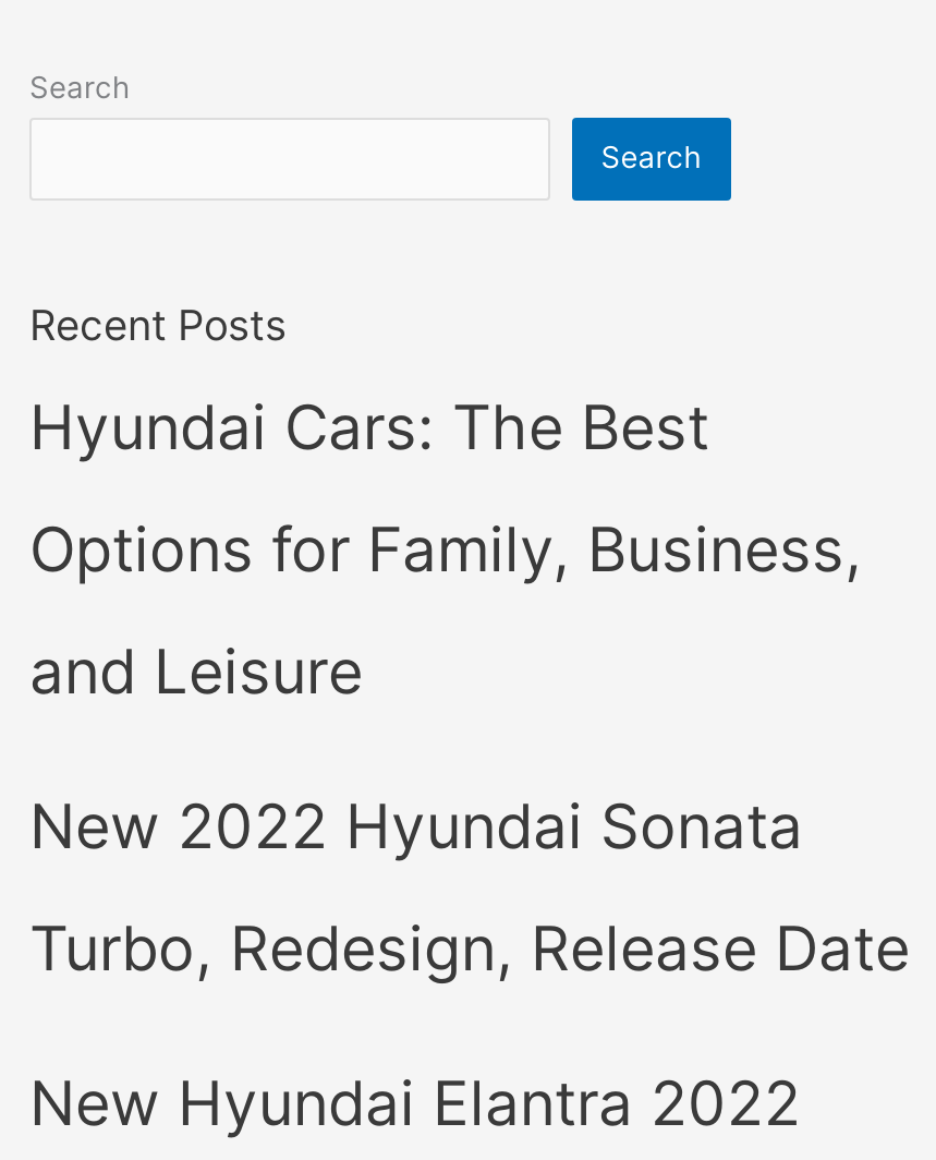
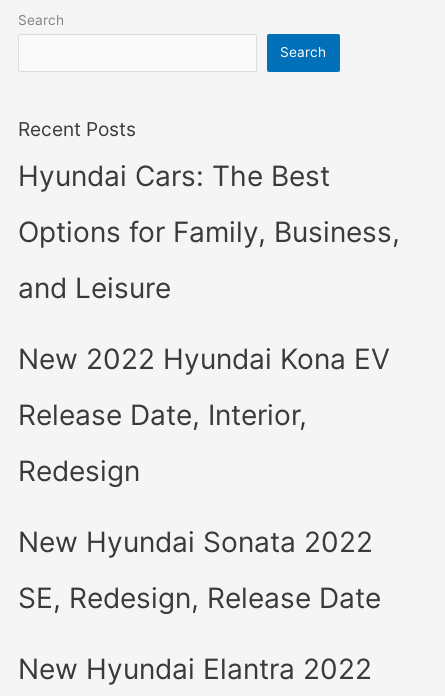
[29,790,910,986] New 2022 Hyundai Sonata | Turbo, Redesign, Release Date -> [18,342,390,615] New 2022 Hyundai Kona EV | Release Date, Interior, | Redesign | New Hyundai Sonata 2022 | SE, Redesign, Release Date

